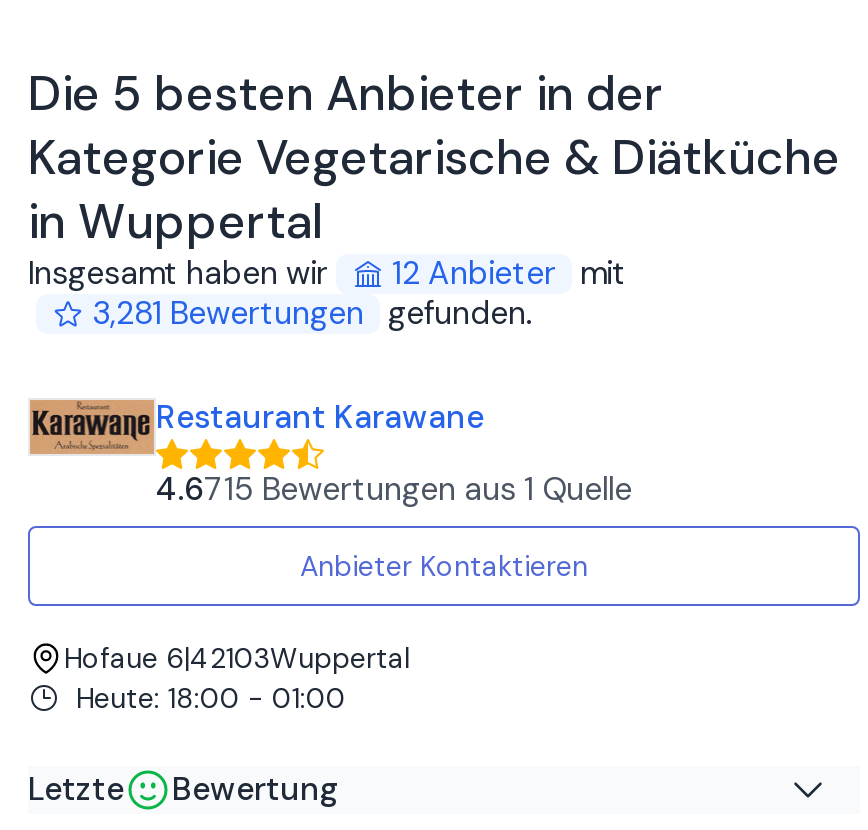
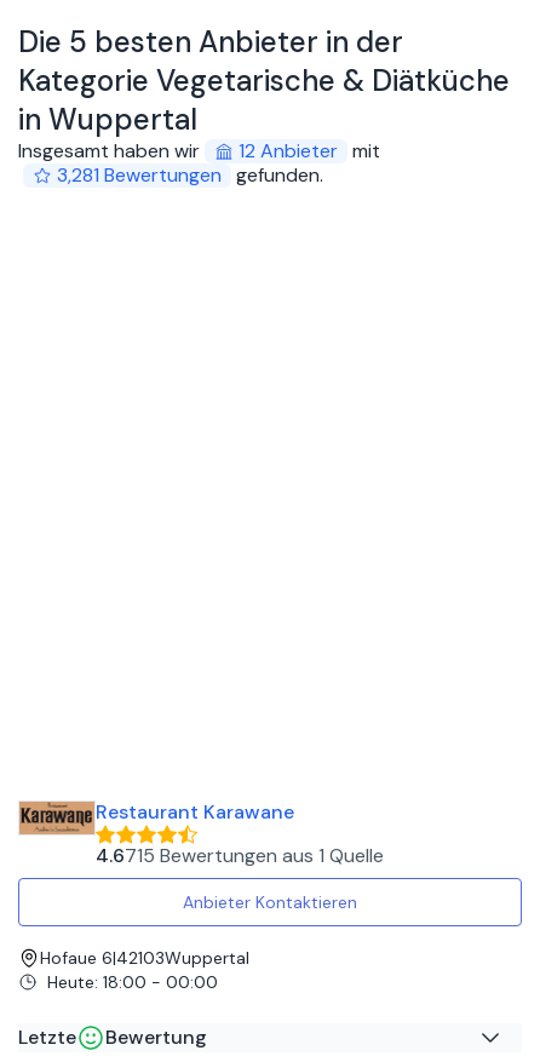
[76,680,346,716] Heute: 18:00 - 01:00 -> [47,971,218,993] Heute: 18:00 - 00:00

